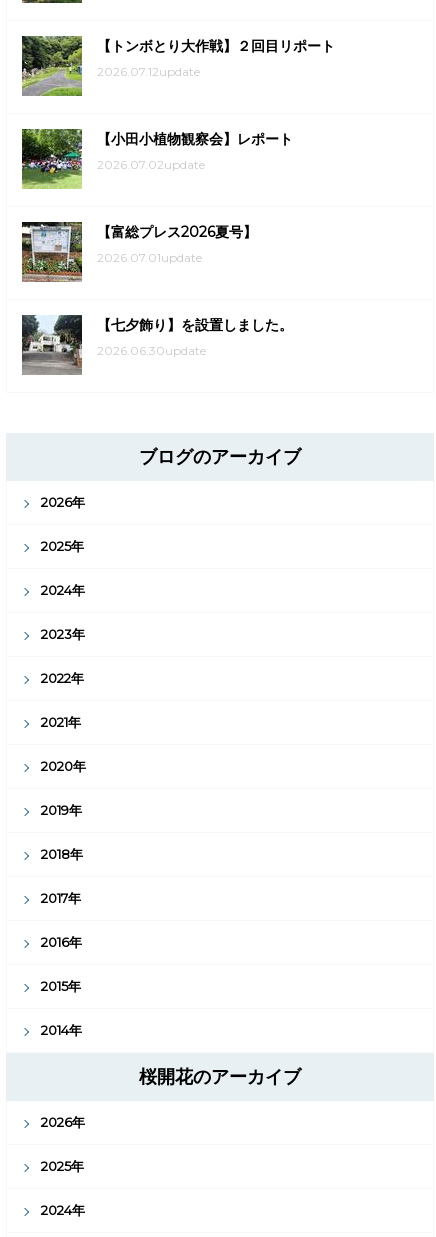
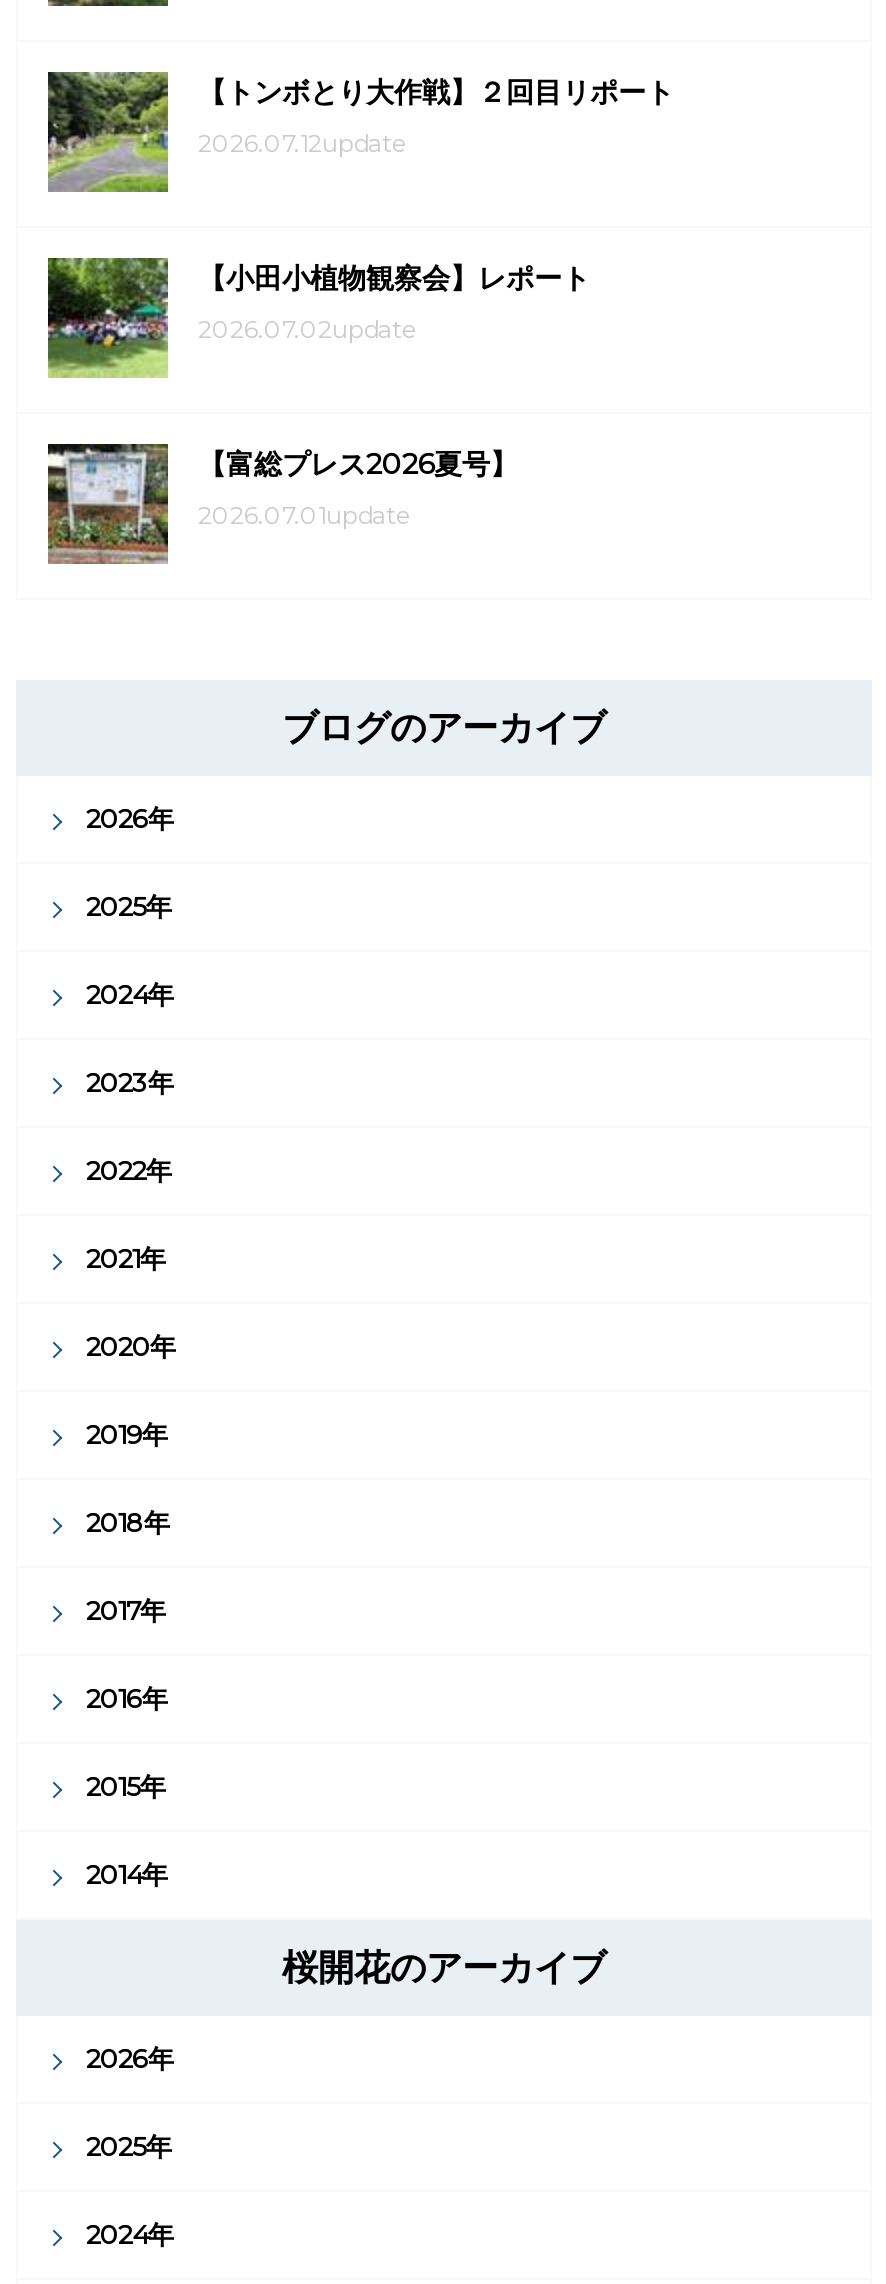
[21,314,293,375] [image] | 【七夕飾り】を設置しました。 | 2026.06.30update -> none

